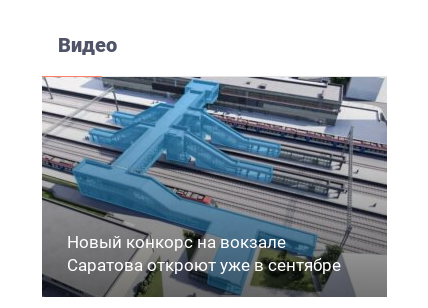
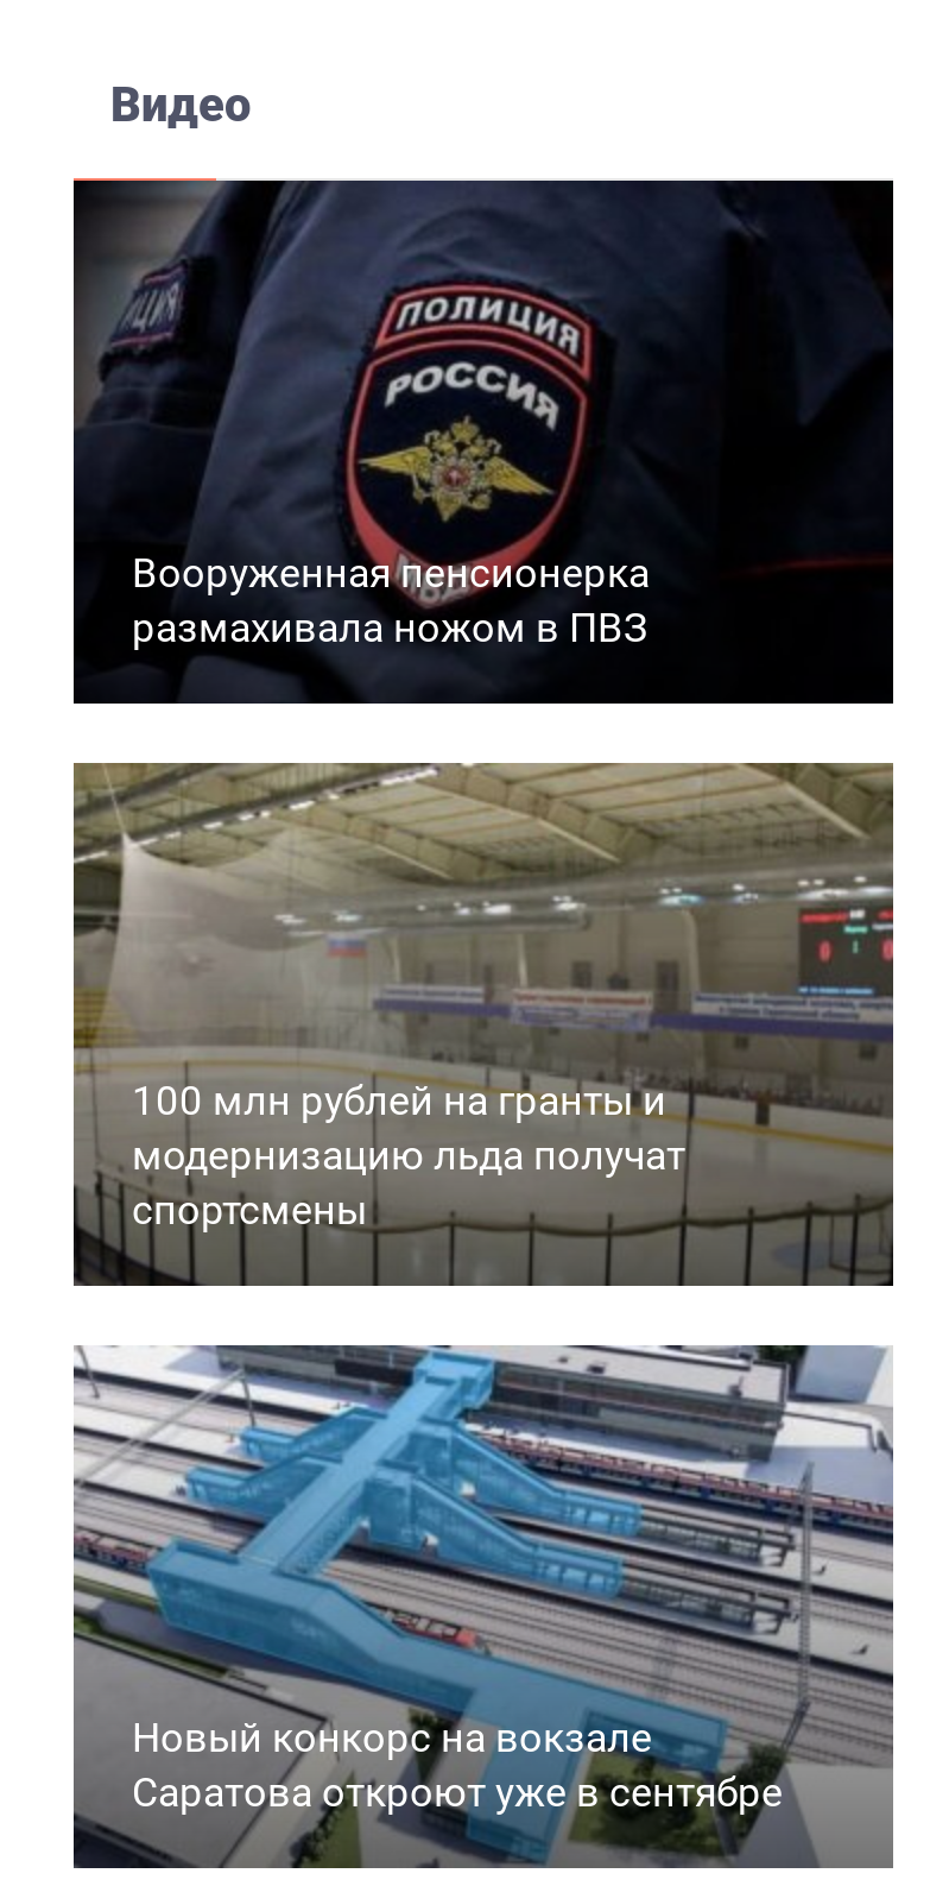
none -> [71,178,896,706] [image] | Вооруженная пенсионерка | размахивала ножом в ПВЗ
none -> [71,761,896,1288] [image] | 100 млн рублей на гранты и | модернизацию льда получат | спортсмены

